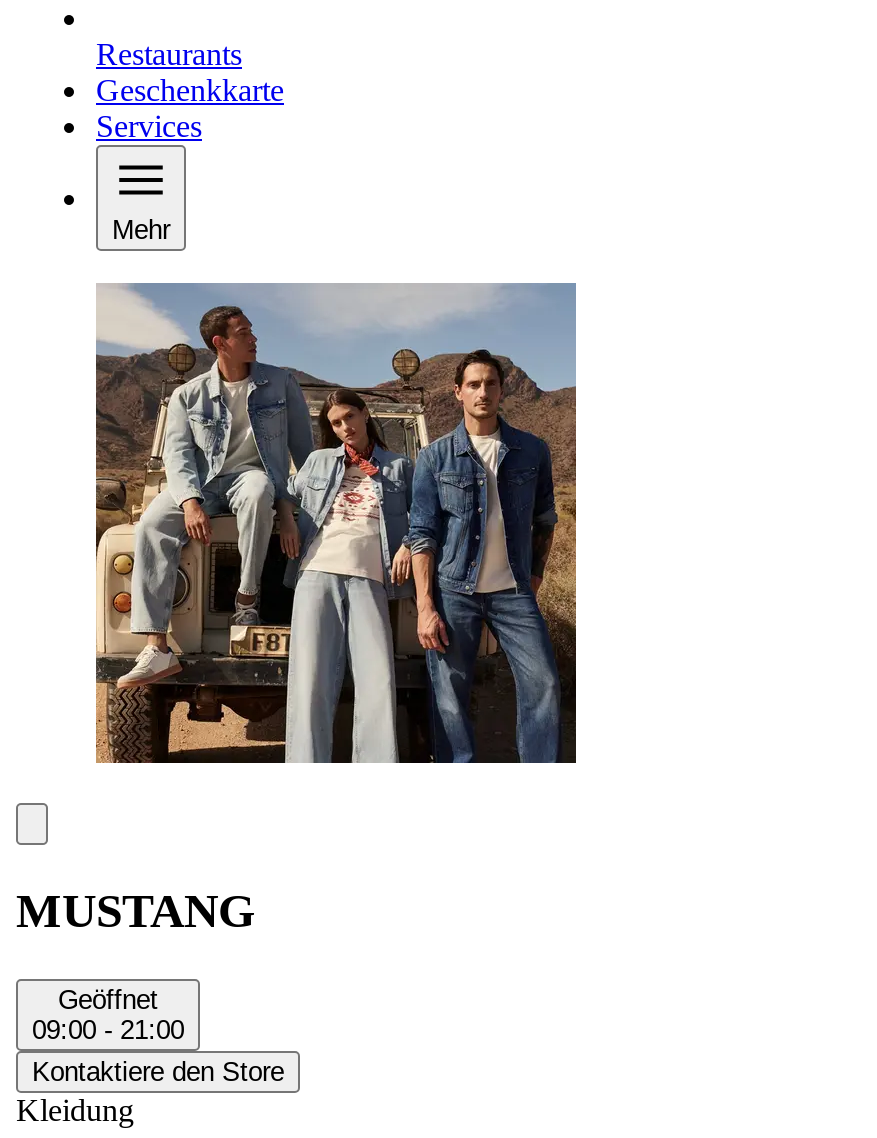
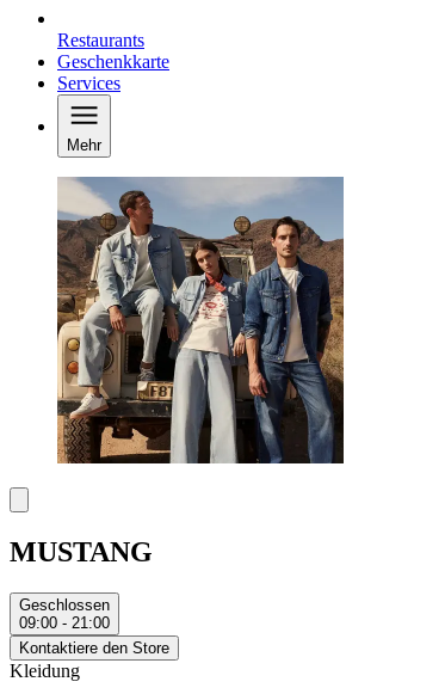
[58,985,158,1015] Geöffnet -> [19,596,110,614] Geschlossen

